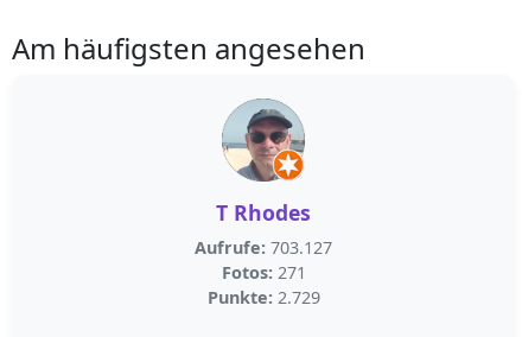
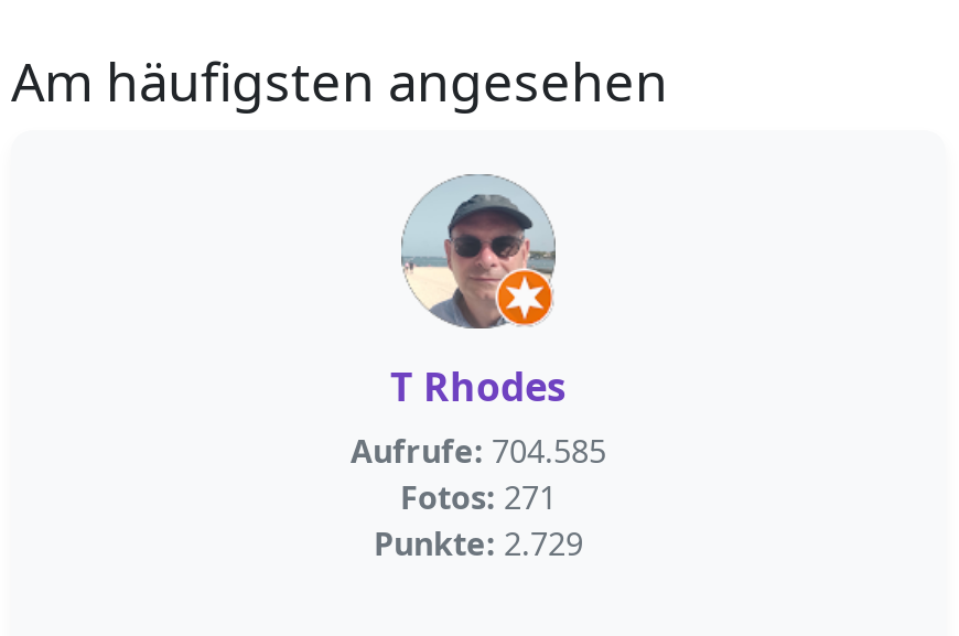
[195,236,332,259] Aufrufe: 703.127 -> [351,430,606,472] Aufrufe: 704.585

